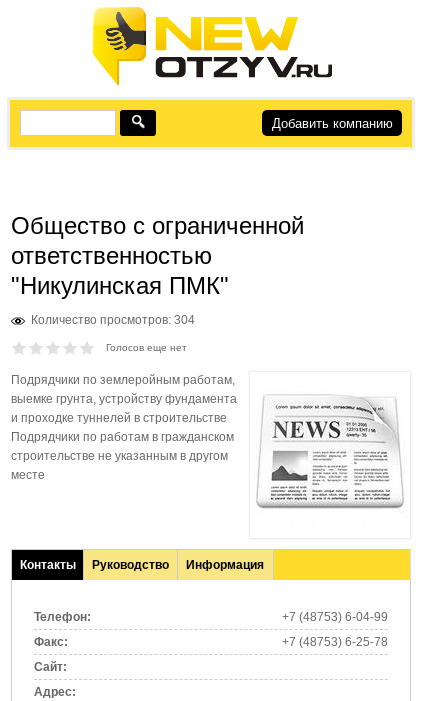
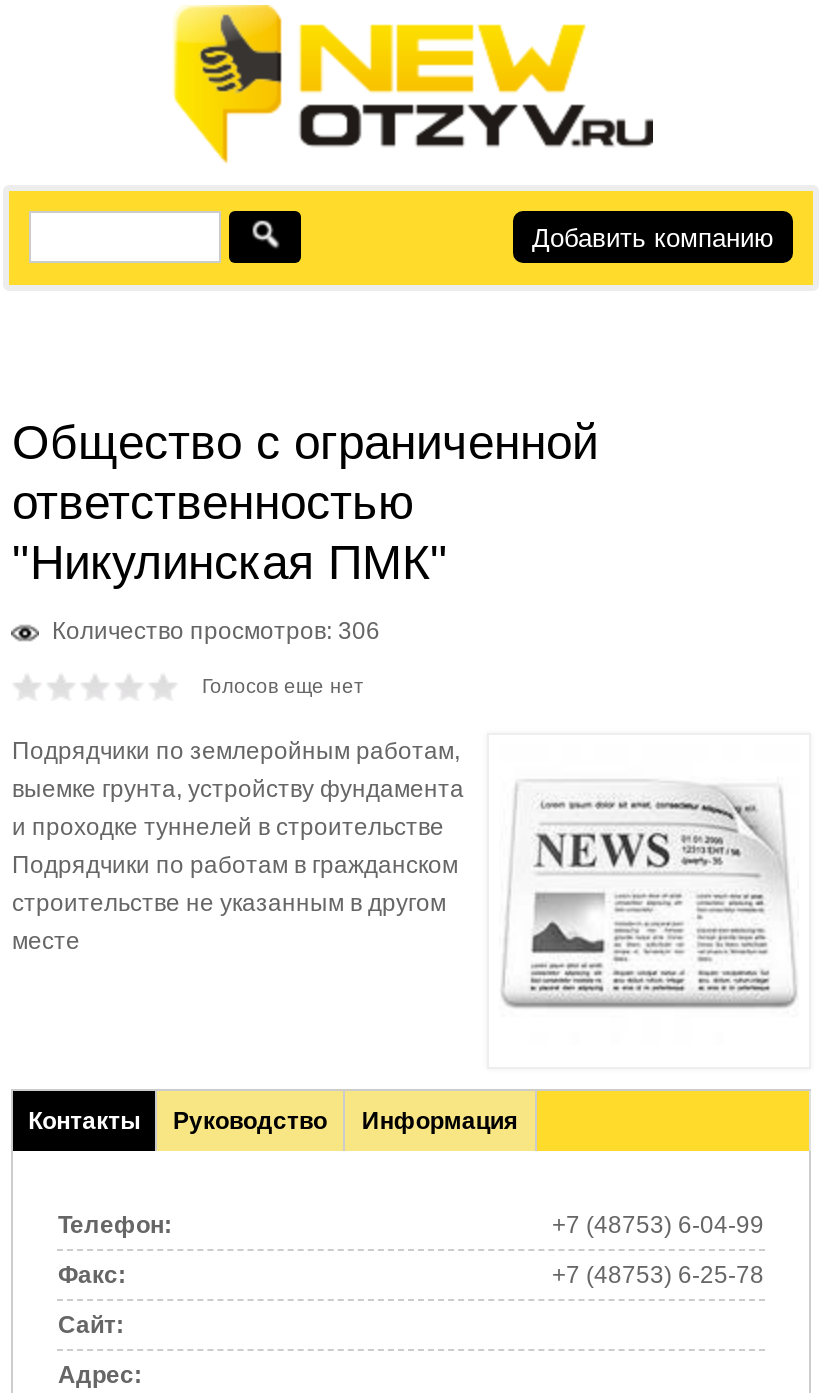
[31,313,195,327] Количество просмотров: 304 -> [52,617,380,645] Количество просмотров: 306

